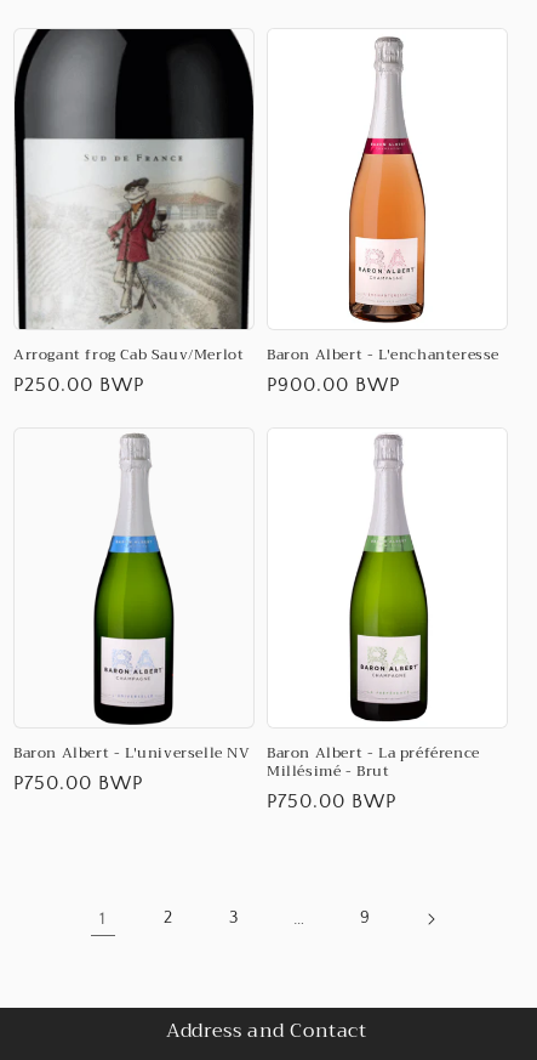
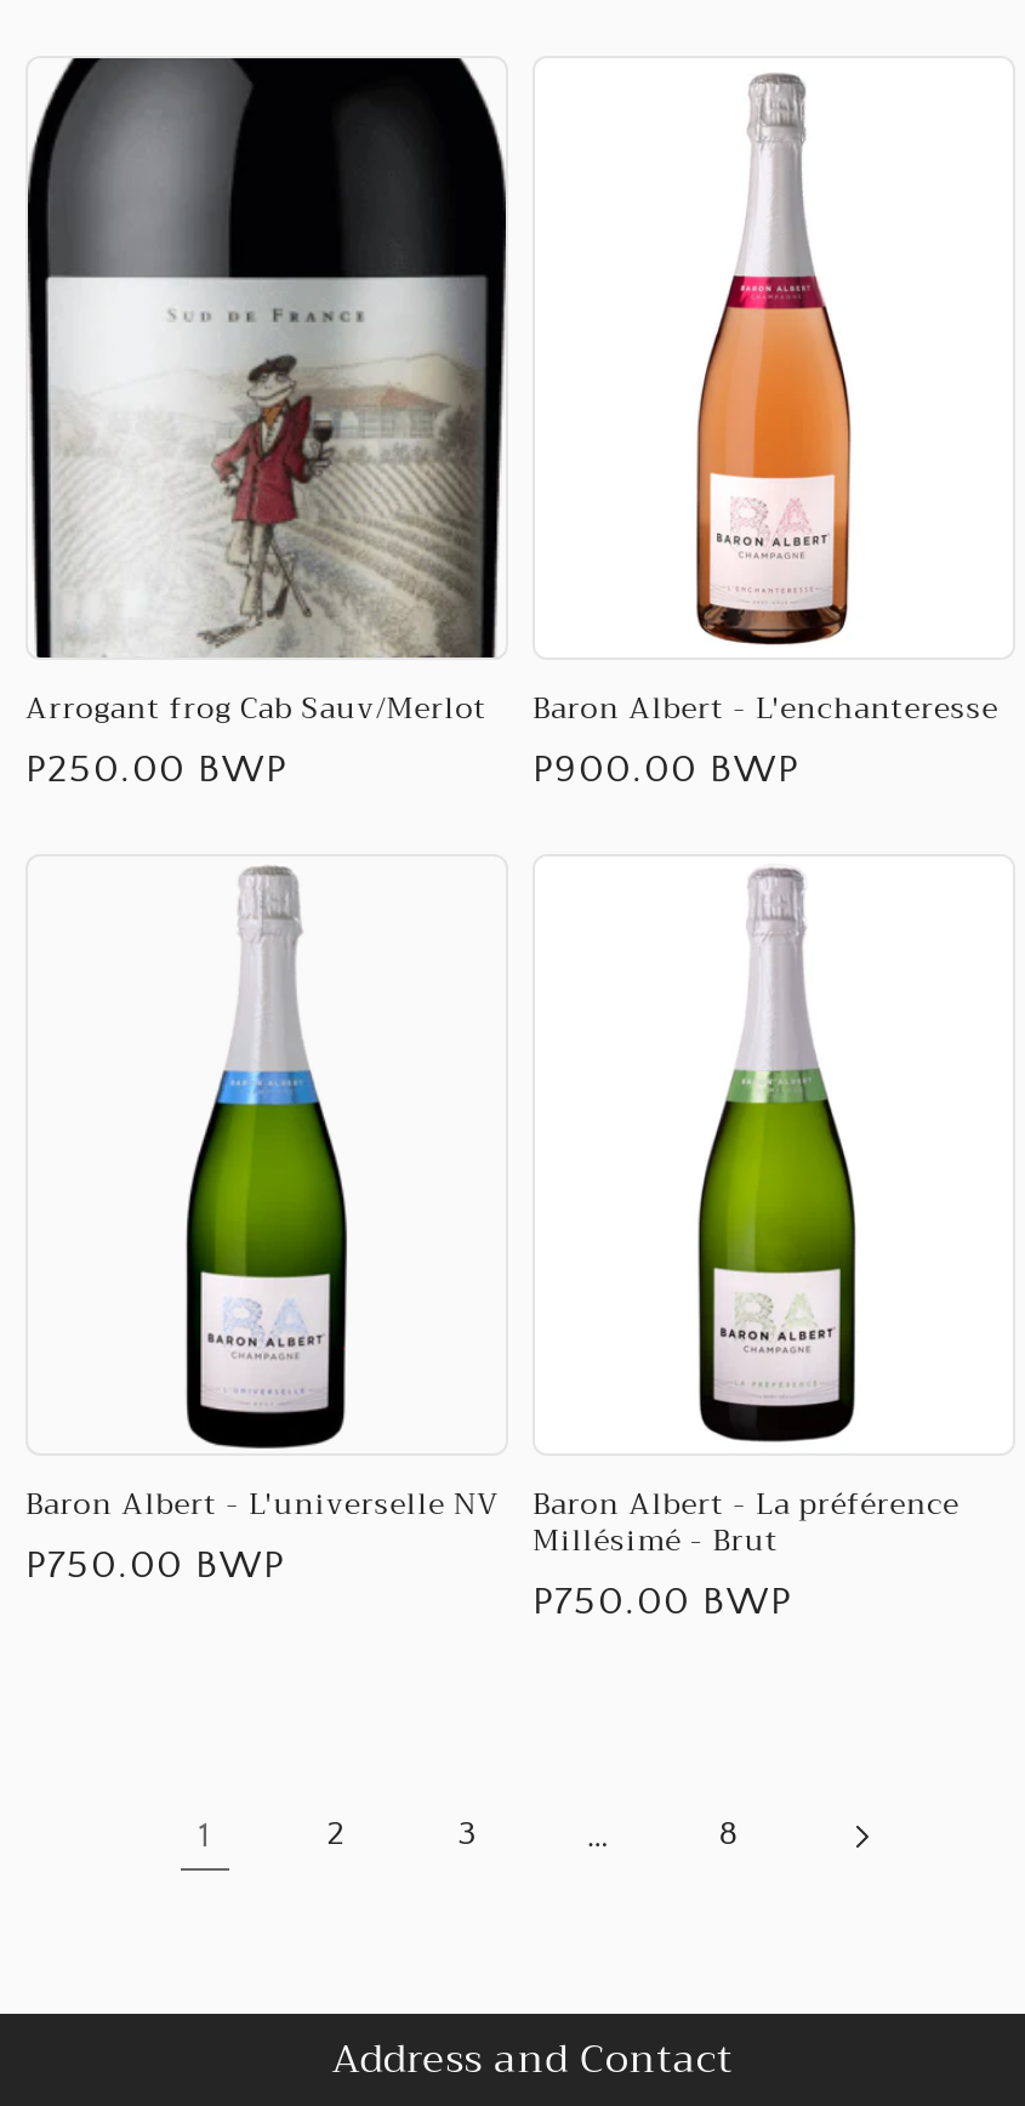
[360,909,370,928] 9 -> [719,1816,739,1854] 8

